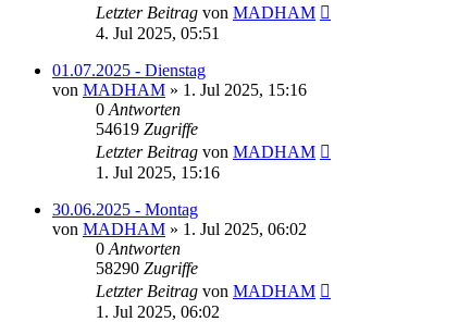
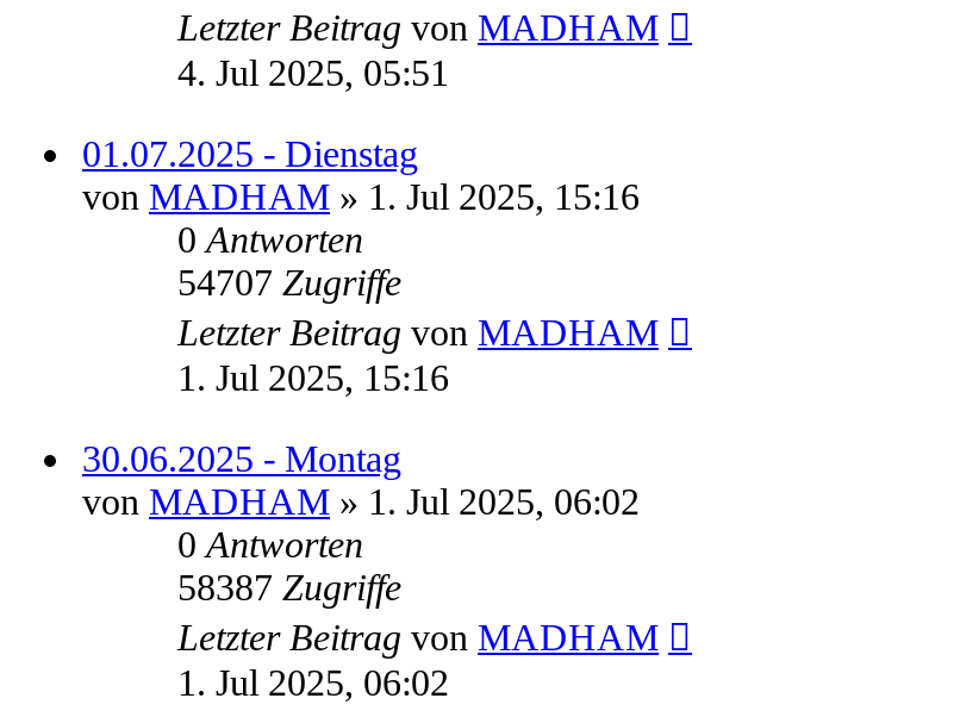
[96,120,198,138] 54619 Zugriffe -> [177,262,401,302] 54707 Zugriffe
[96,259,198,277] 58290 Zugriffe -> [177,567,401,607] 58387 Zugriffe

